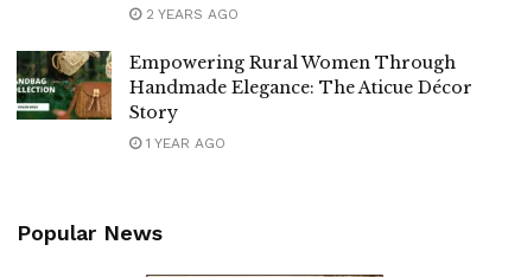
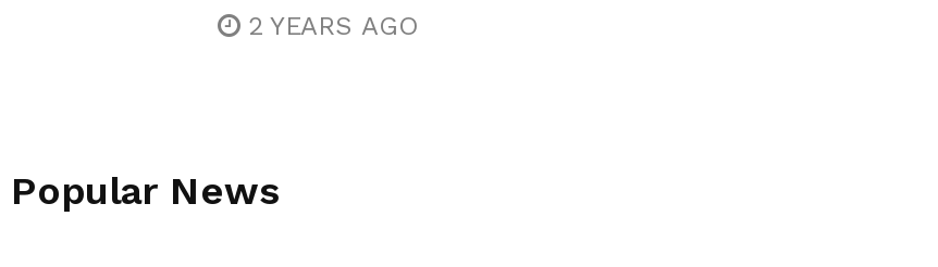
[15,50,472,152] [image] | Empowering Rural Women Through | Handmade Elegance: The Aticue Décor | Story | 1 YEAR AGO -> none

